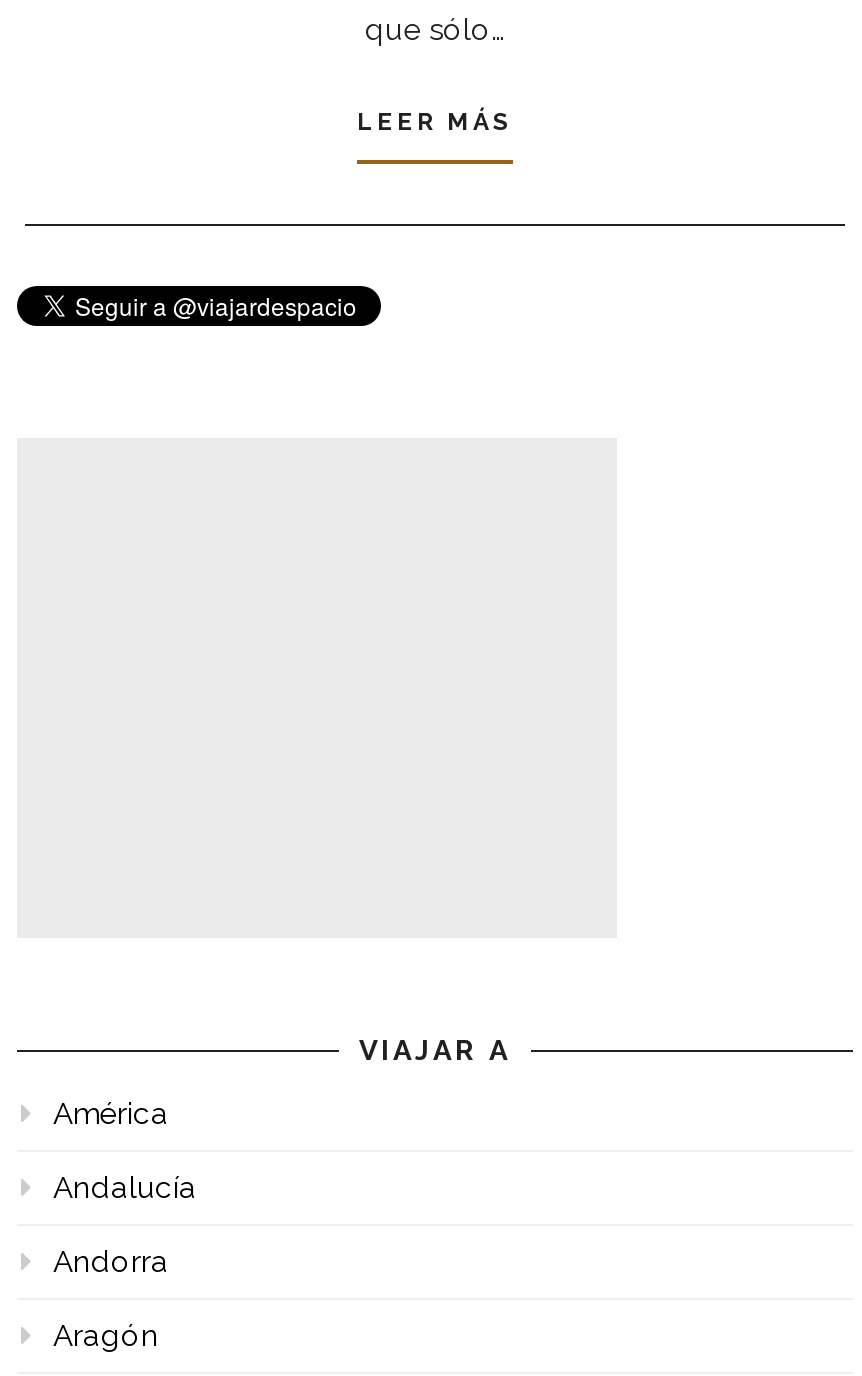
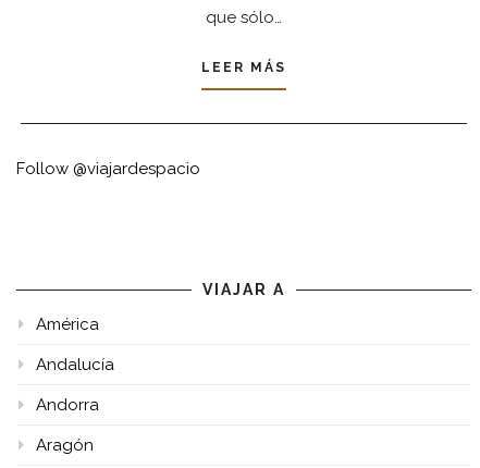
none -> [16,158,200,178] Follow @viajardespacio

